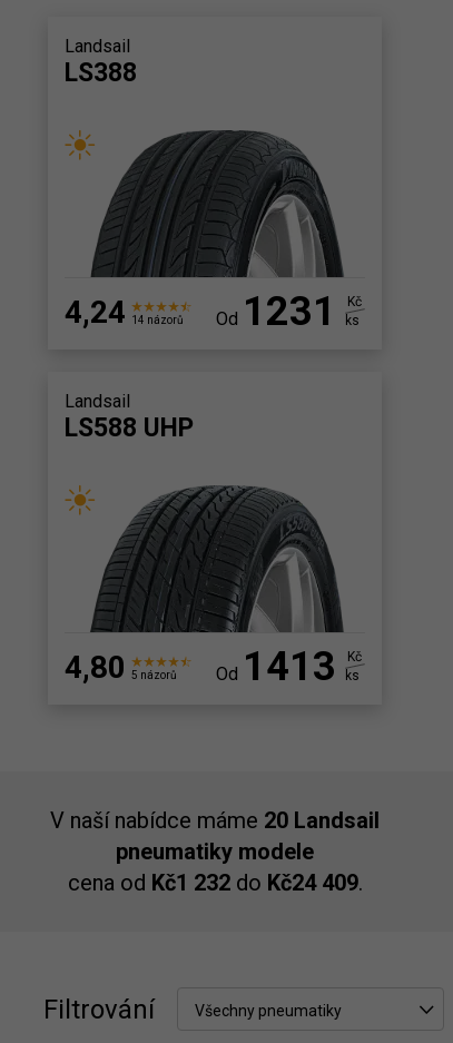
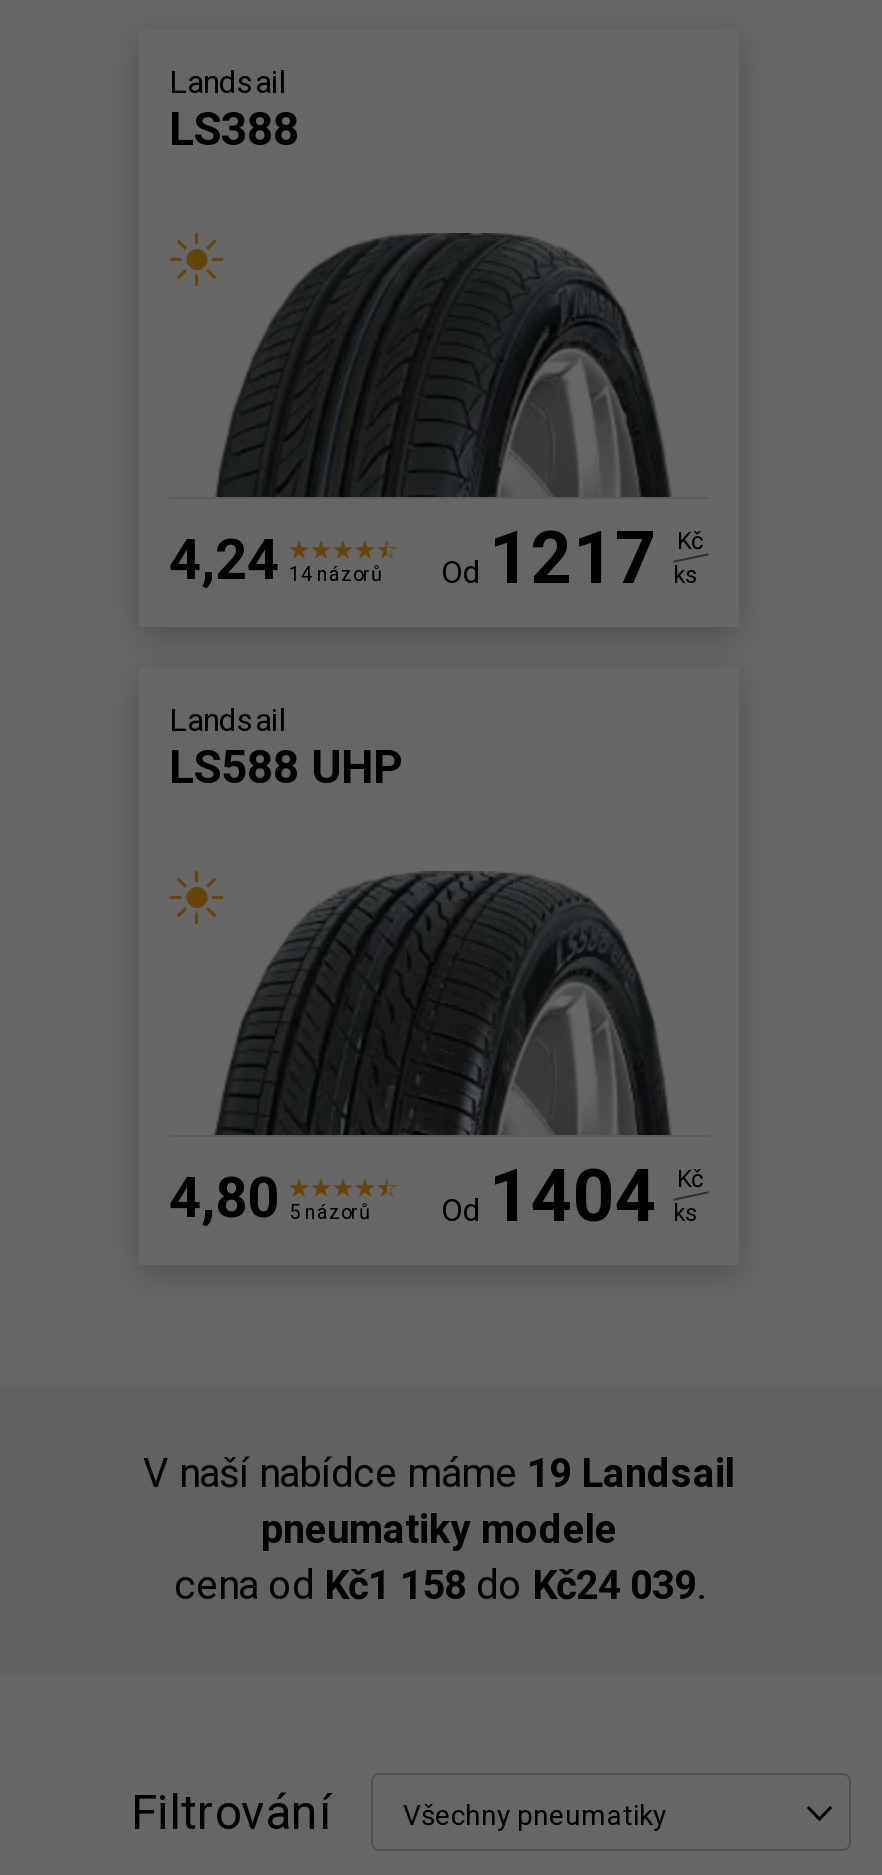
[65,289,362,335] 4,24 14 názorů Od 1231 ks Kč -> [169,517,703,601] 4,24 14 názorů Od 1217 ks Kč
[216,644,336,690] Od 1413 -> [441,1155,657,1239] Od 1404
[50,807,380,834] V naší nabídce máme 20 Landsail -> [143,1449,735,1497] V naší nabídce máme 19 Landsail
[67,870,362,896] cena od Kč1 232 do Kč24 409. -> [174,1561,704,1609] cena od Kč1 158 do Kč24 039.

